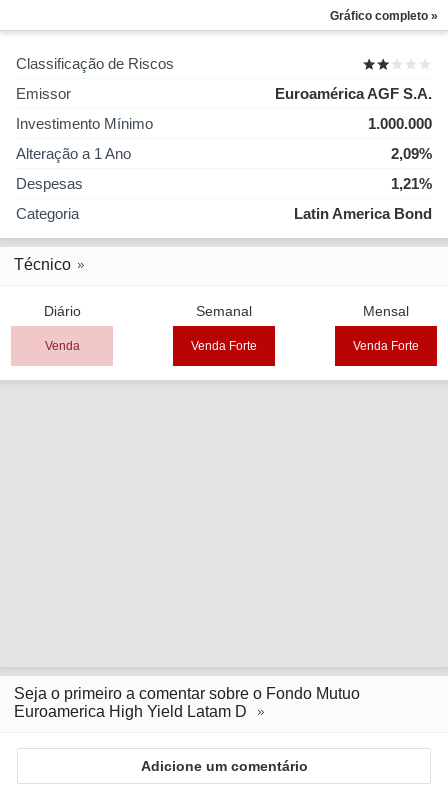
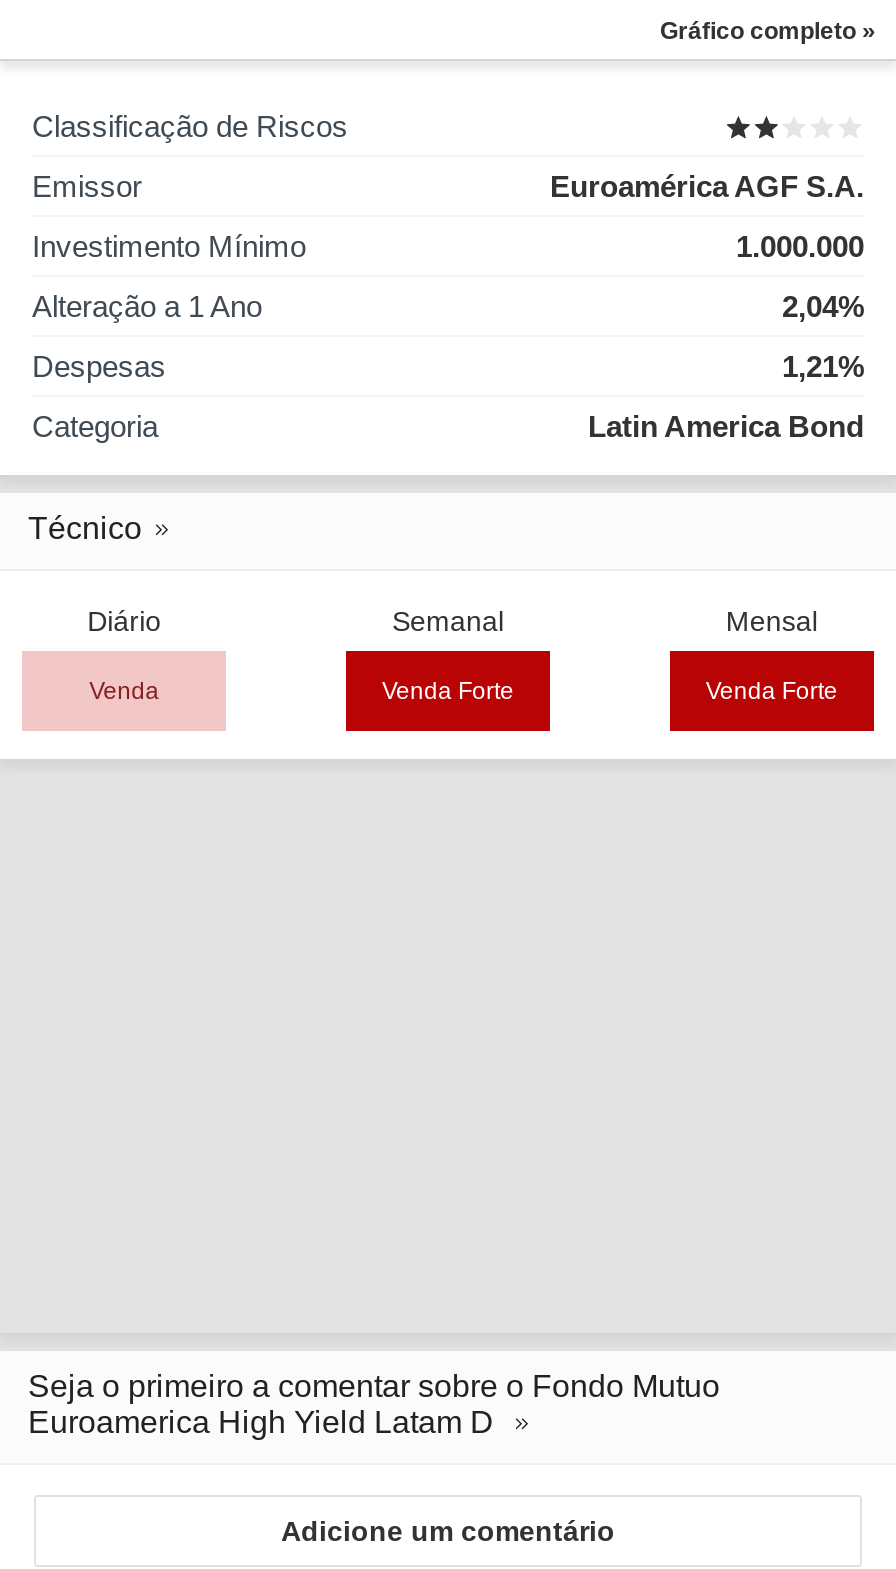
[391,145,432,162] 2,09% -> [782,289,864,323] 2,04%

